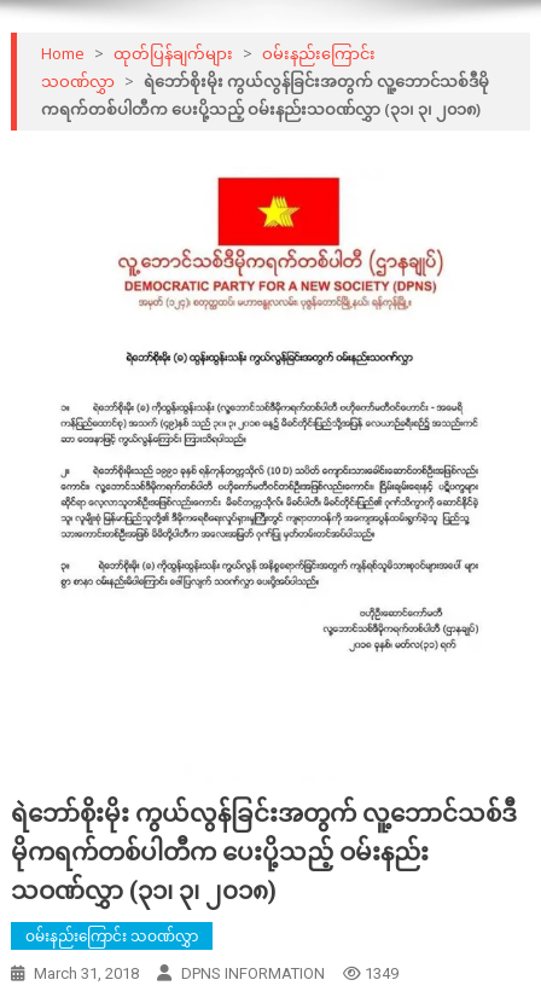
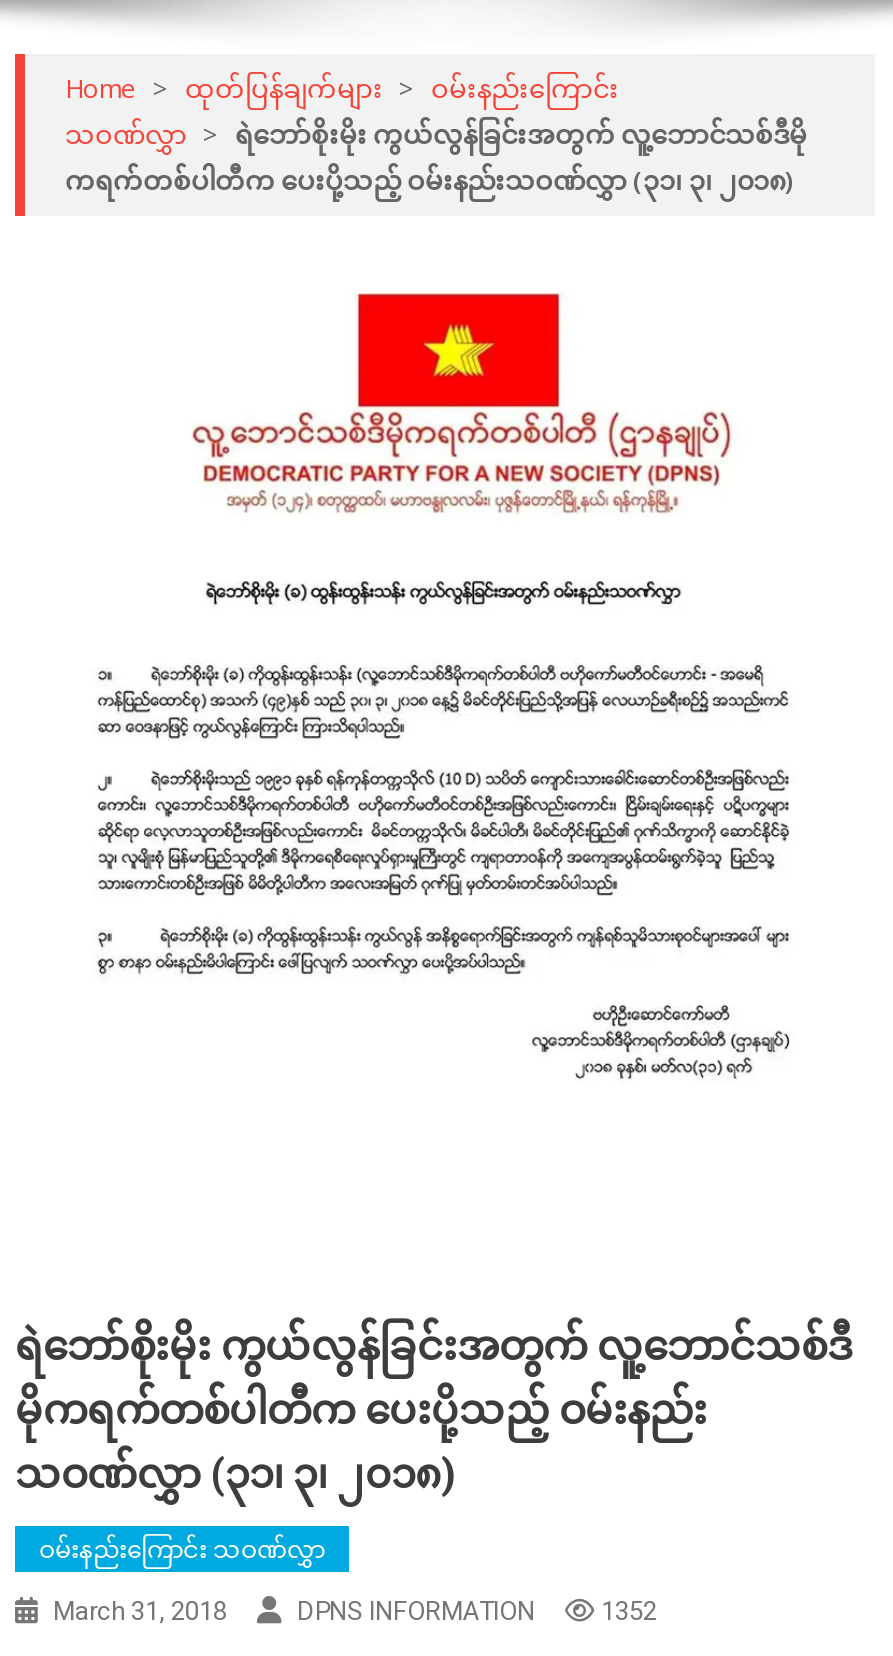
[365,964,399,982] 1349 -> [601,1596,657,1626] 1352

